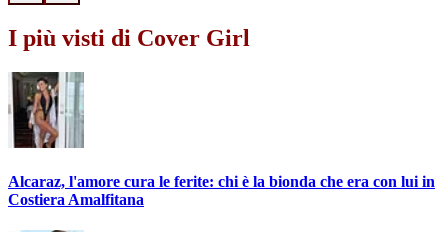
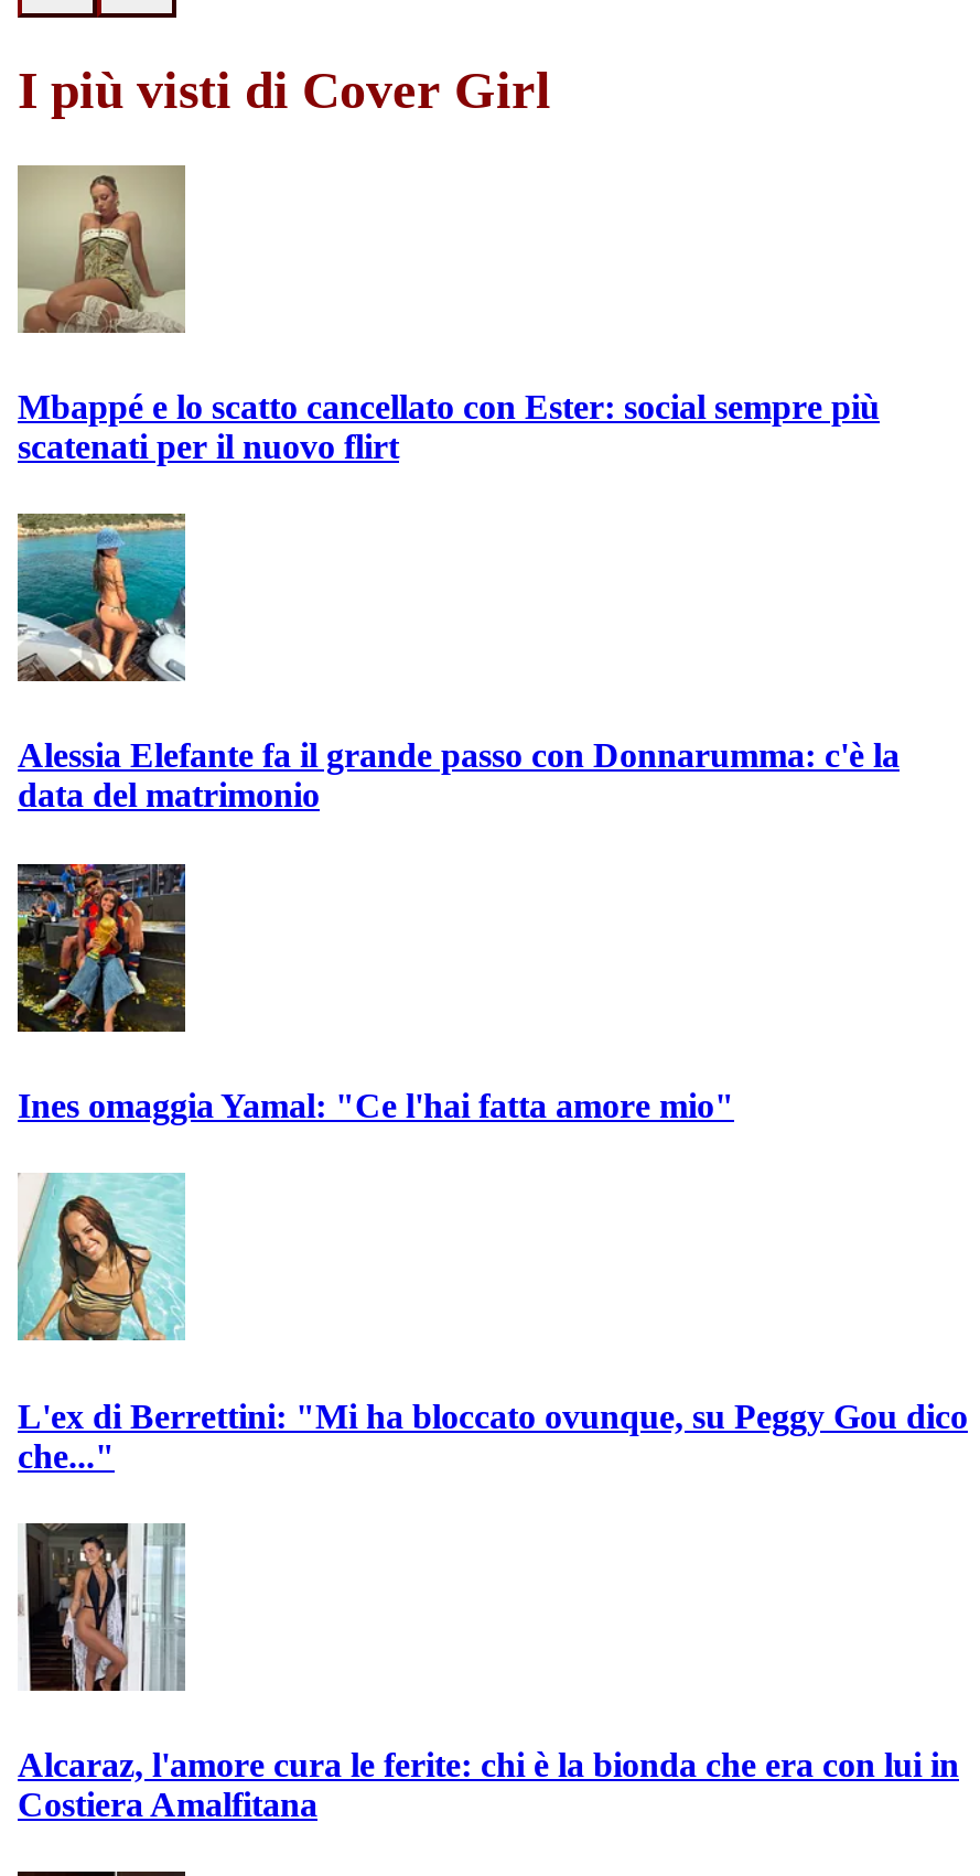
none -> [15,511,900,815] [image] | Alessia Elefante fa il grande passo con Donnarumma: c'è la | data del matrimonio
none -> [15,831,734,1124] [image] | Ines omaggia Yamal: "Ce l'hai fatta amore mio"
none -> [15,1142,968,1474] [image] | L'ex di Berrettini: "Mi ha bloccato ovunque, su Peggy Gou dico | che..."
none -> [18,165,880,465] [image] | Mbappé e lo scatto cancellato con Ester: social sempre più | scatenati per il nuovo flirt

